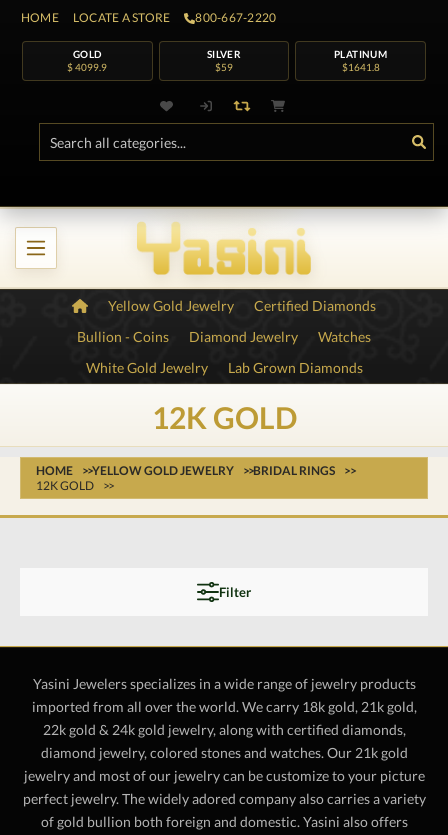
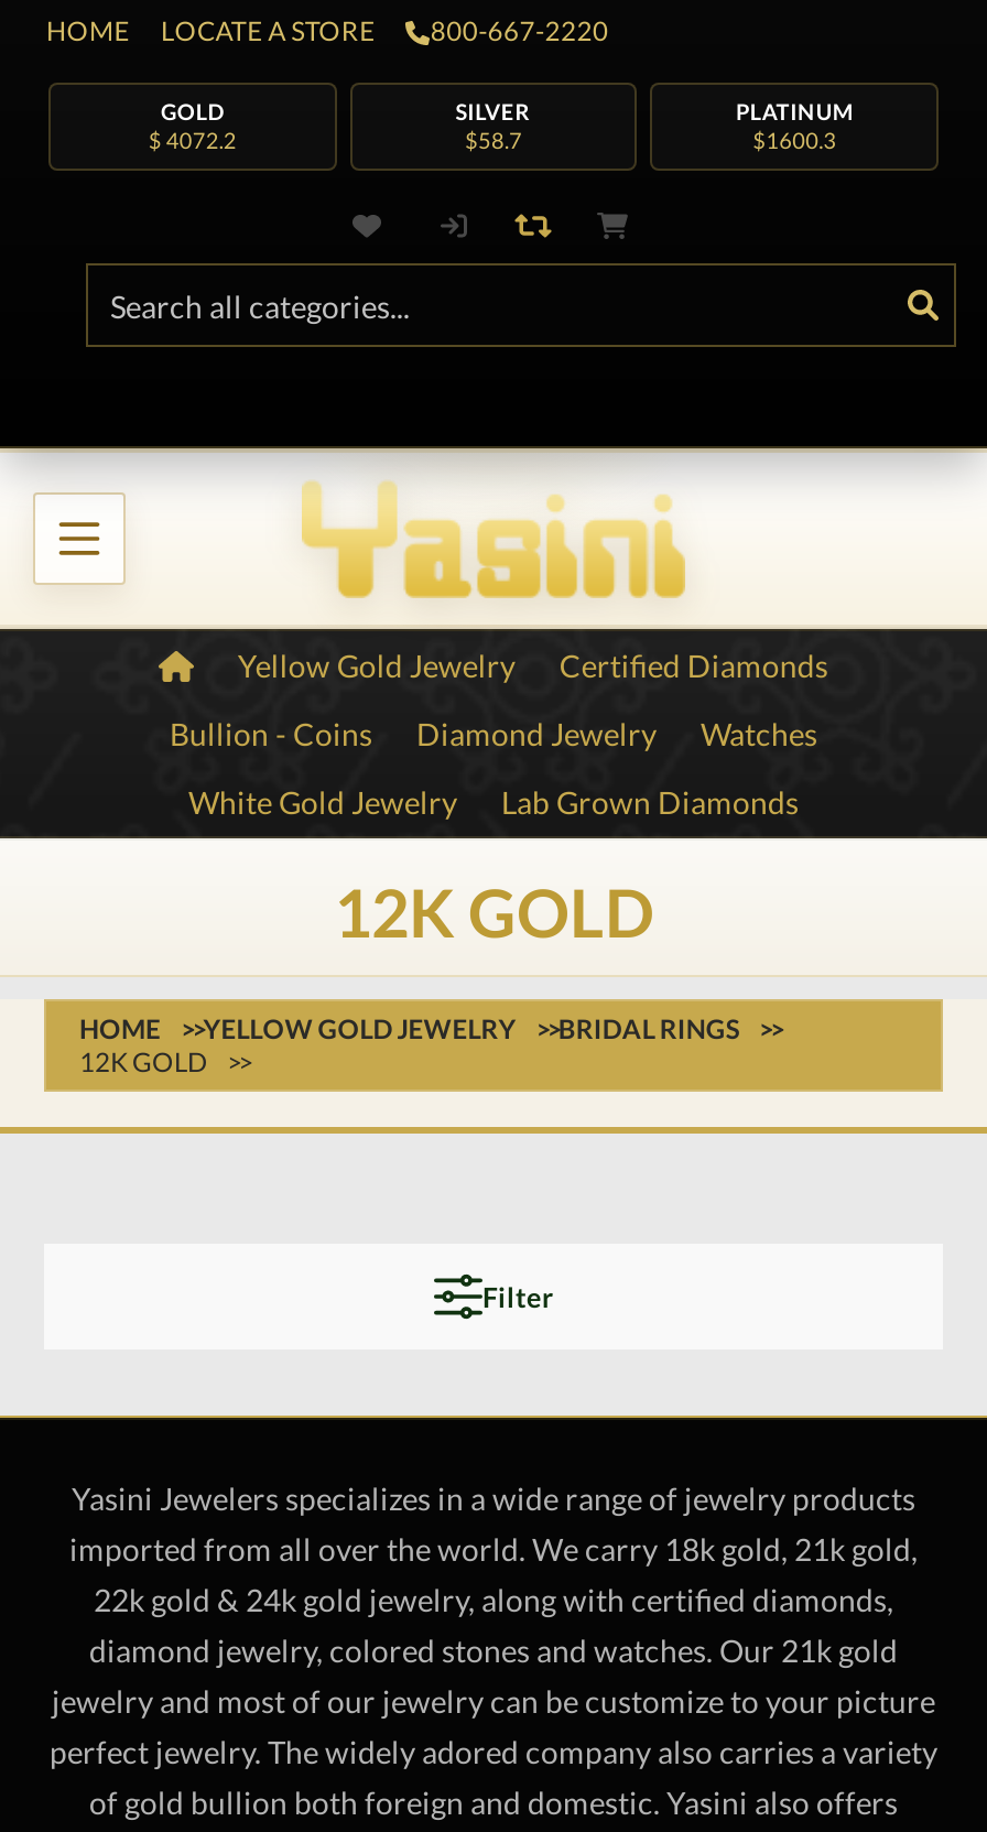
[67,61,107,73] $ 4099.9 -> [148,126,236,153] $ 4072.2
[215,61,233,73] $59 -> [465,126,522,153] $58.7
[342,61,380,73] $1641.8 -> [753,126,836,153] $1600.3

